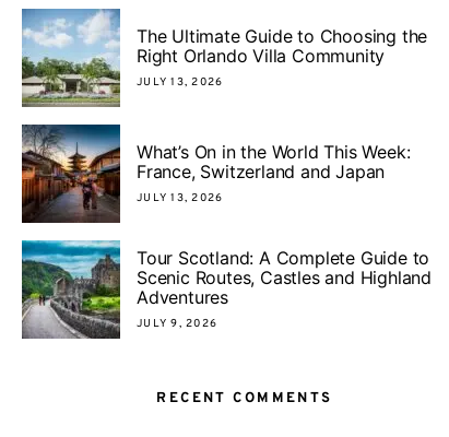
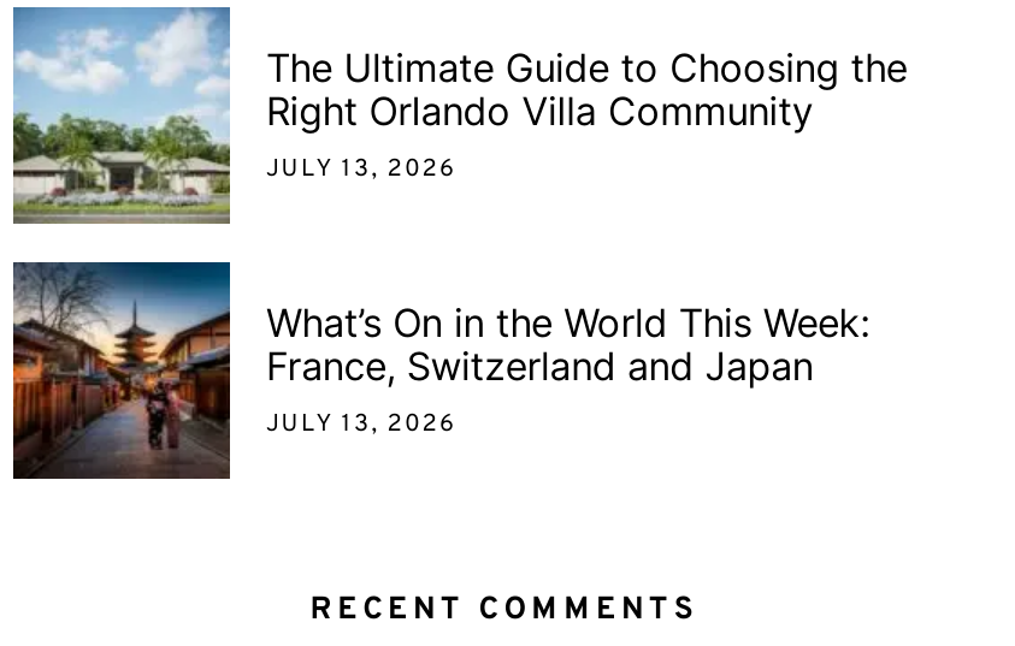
[21,239,432,340] [image] | Tour Scotland: A Complete Guide to | Scenic Routes, Castles and Highland | Adventures | JULY 9, 2026 -> none

